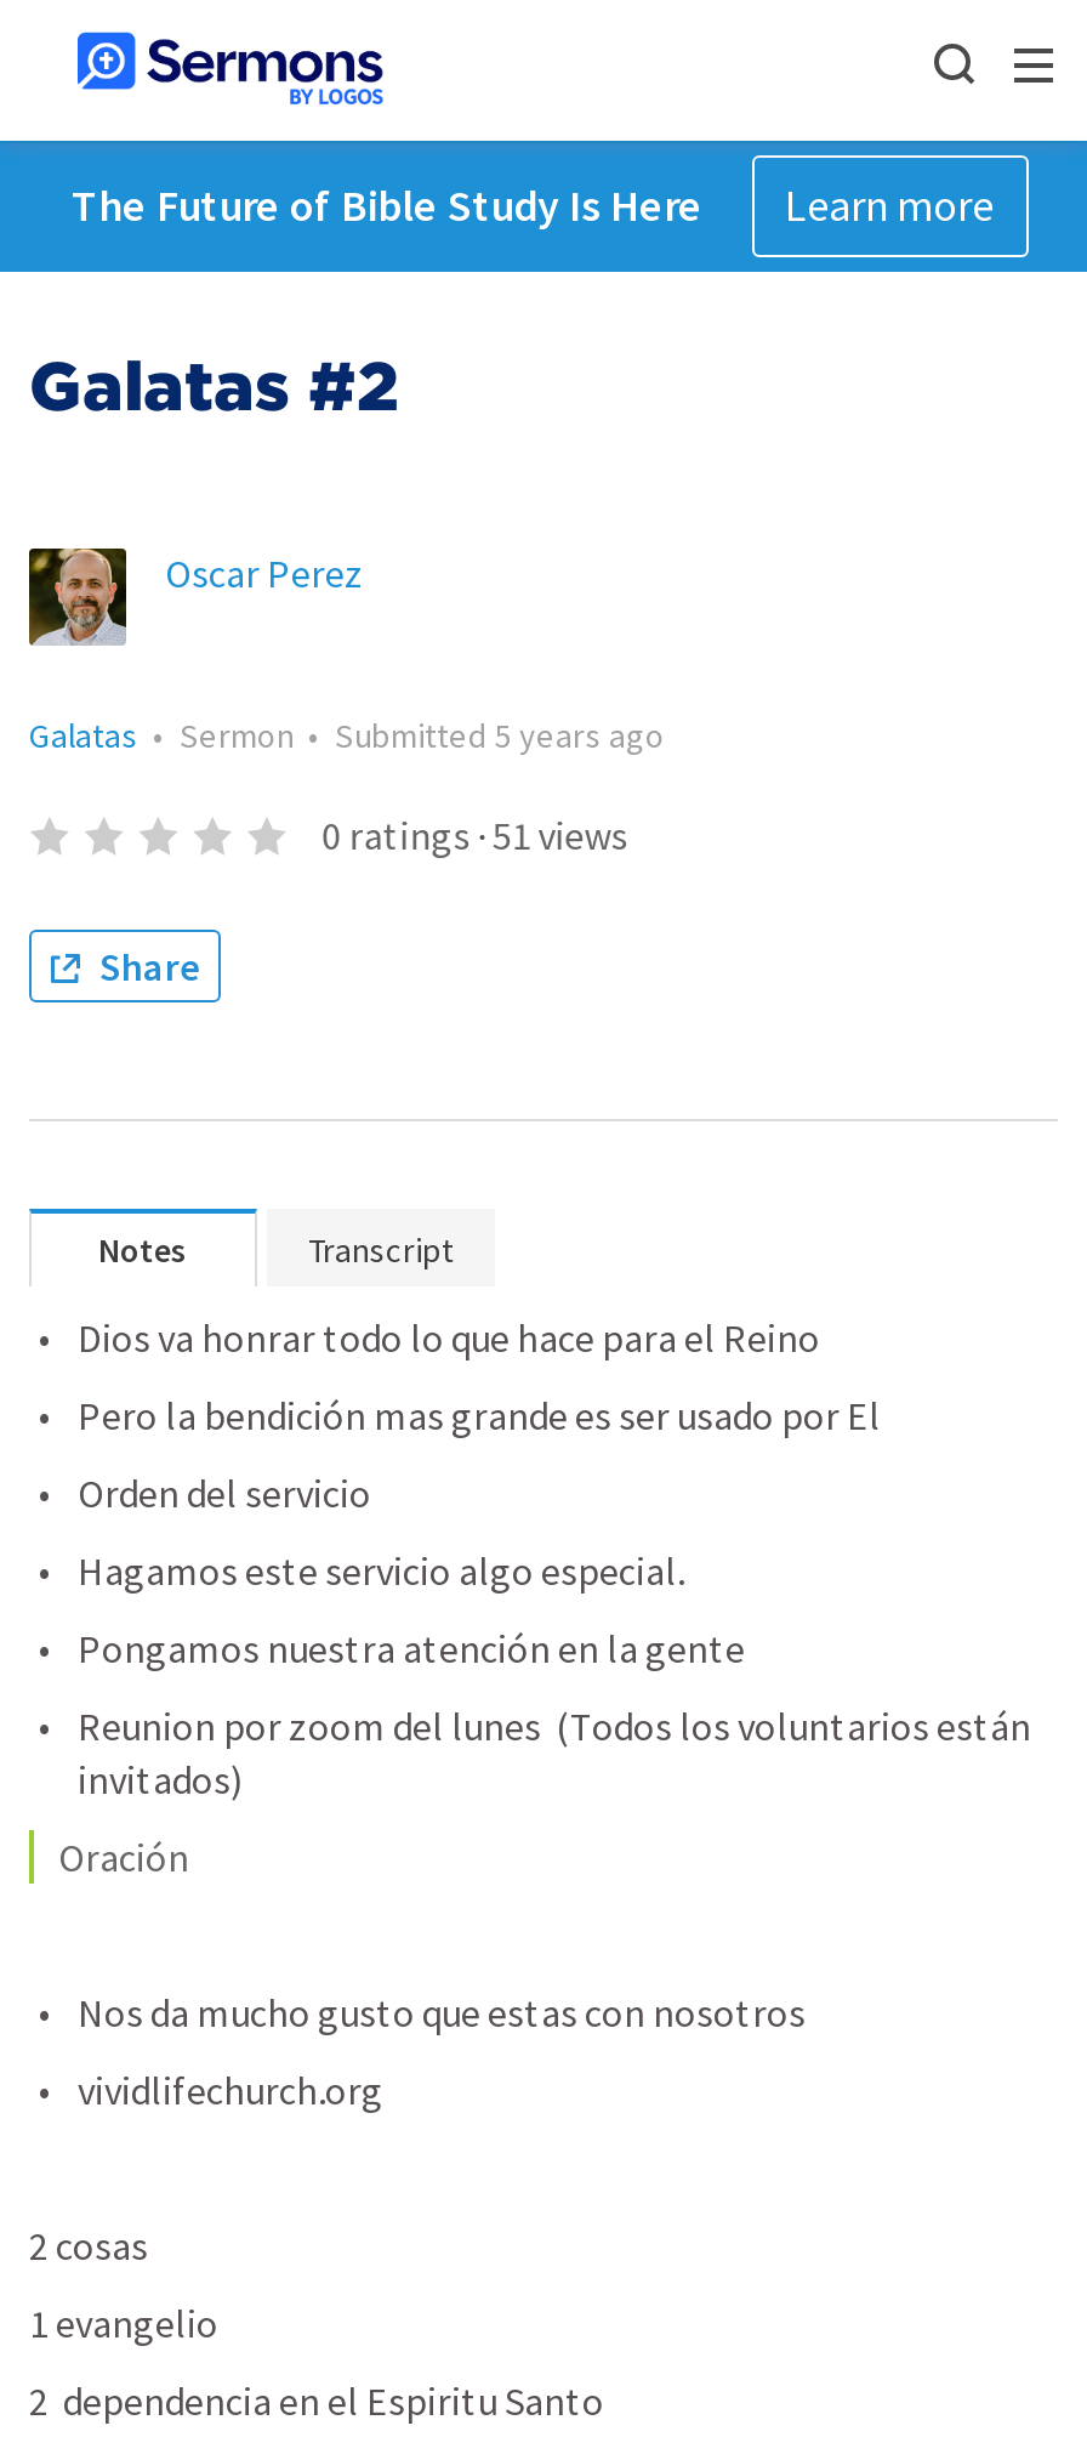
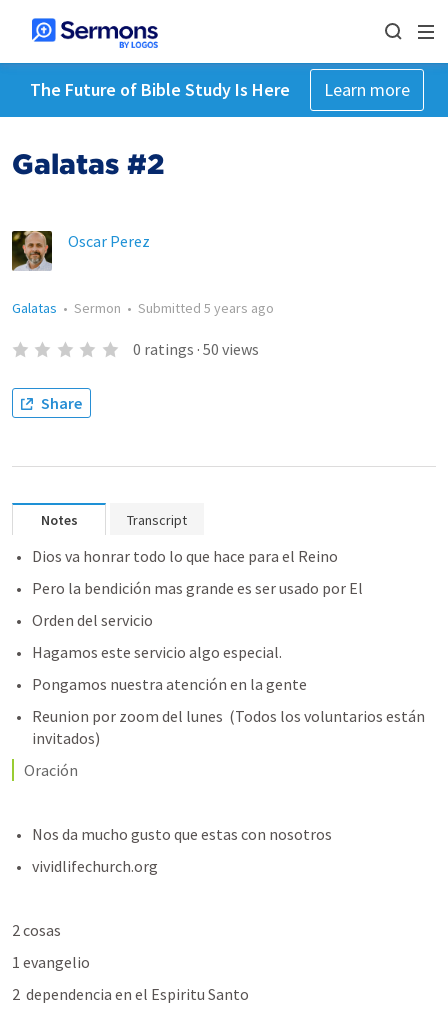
[322,811,628,859] 0 ratings · 51 views -> [133,339,259,359] 0 ratings · 50 views

